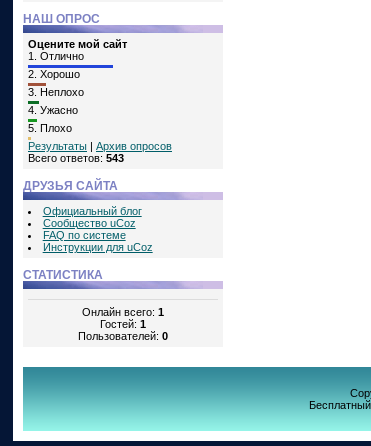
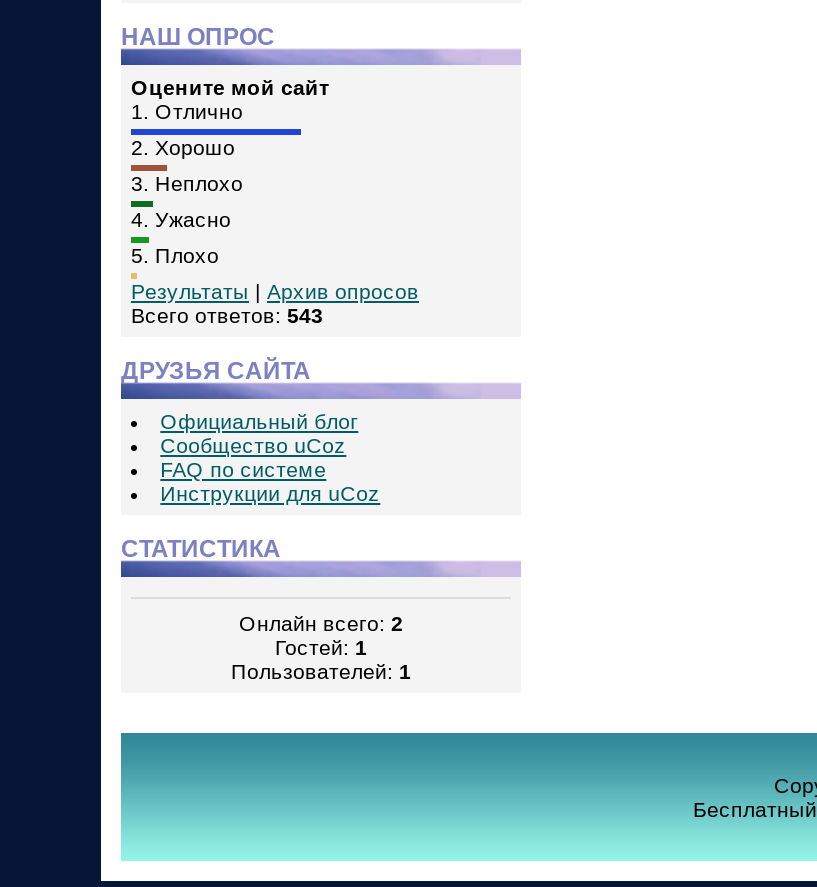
[82,306,164,318] Онлайн всего: 1 -> [239,610,403,634] Онлайн всего: 2
[78,330,168,342] Пользователей: 0 -> [231,658,411,682] Пользователей: 1

